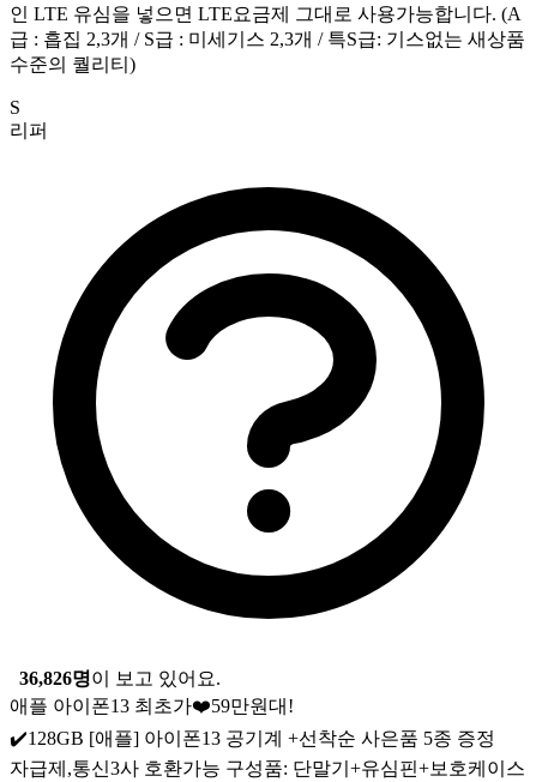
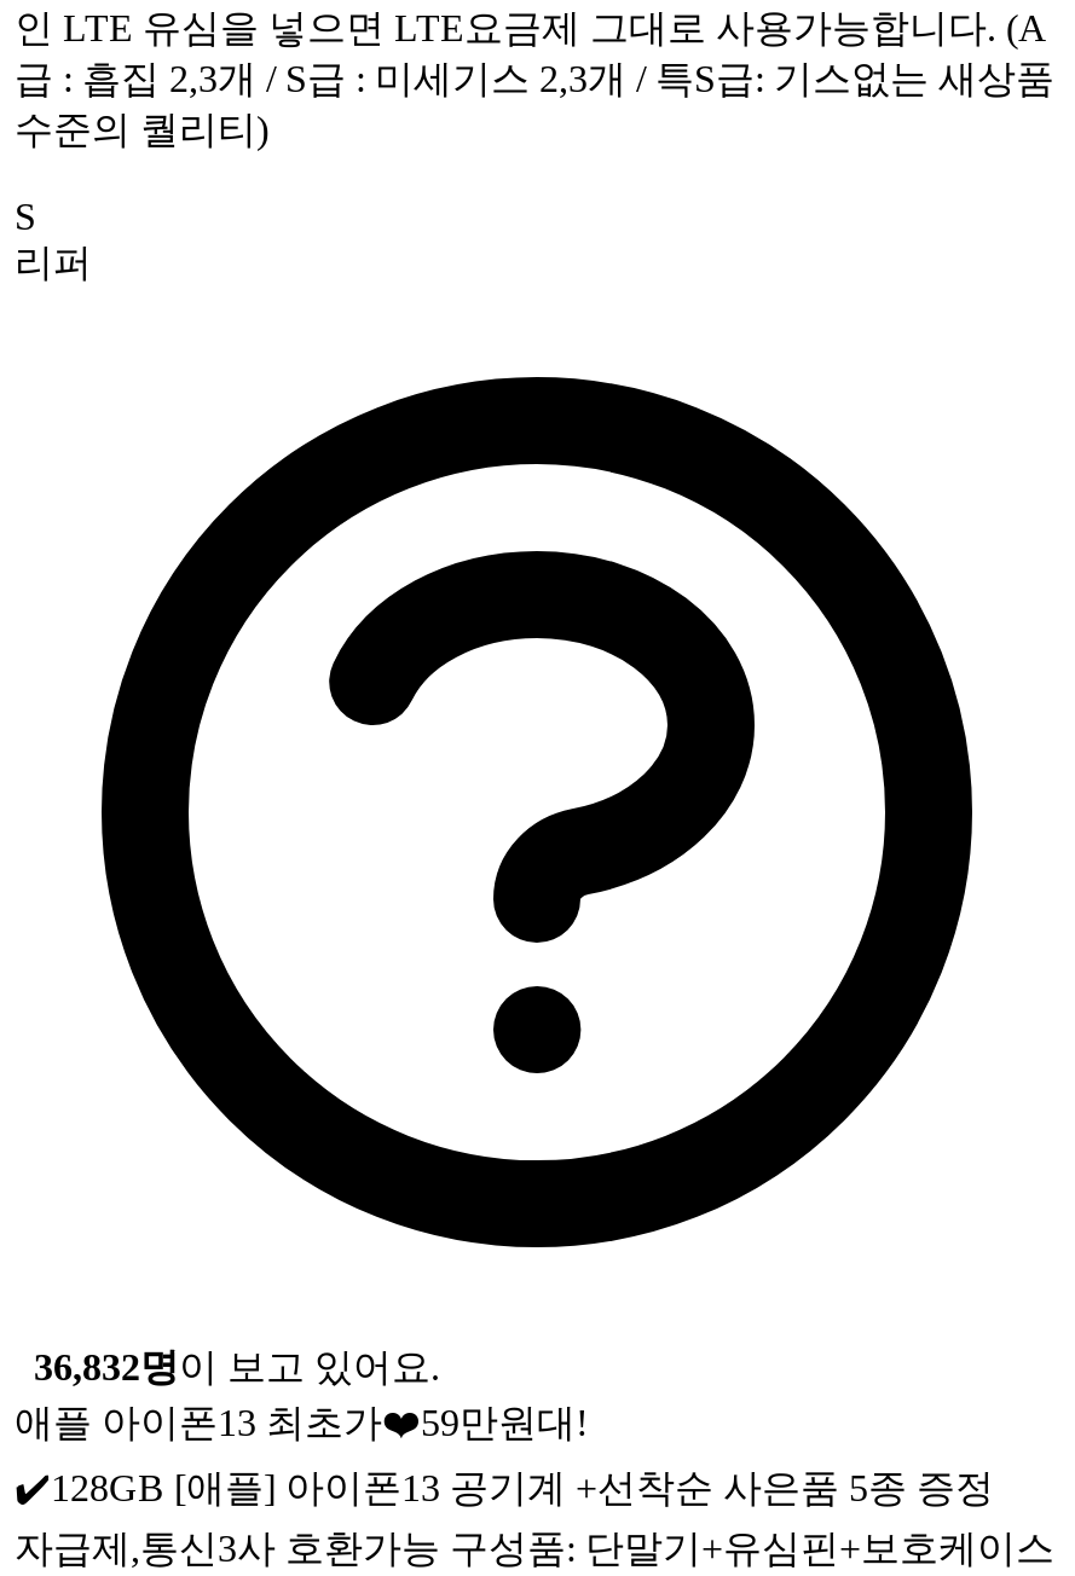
[19,668,221,688] 36,826명 이 보고 있어요. -> [34,1346,440,1387] 36,832명 이 보고 있어요.

